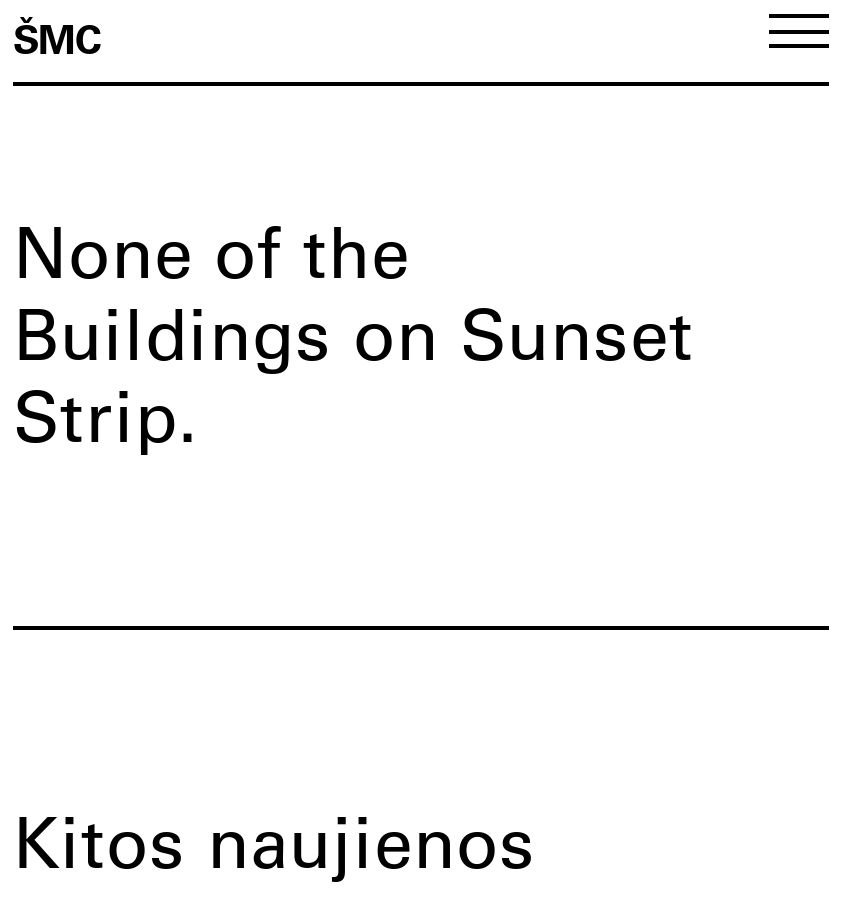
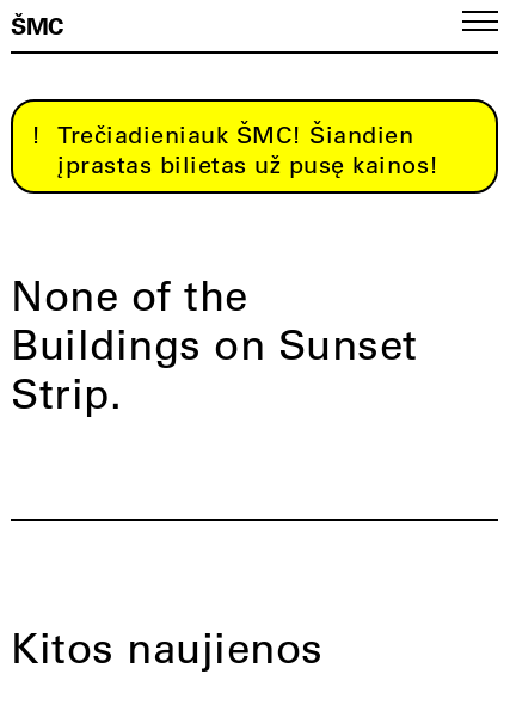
none -> [57,119,439,179] Trečiadieniauk ŠMC! Šiandien | įprastas bilietas už pusę kainos!

